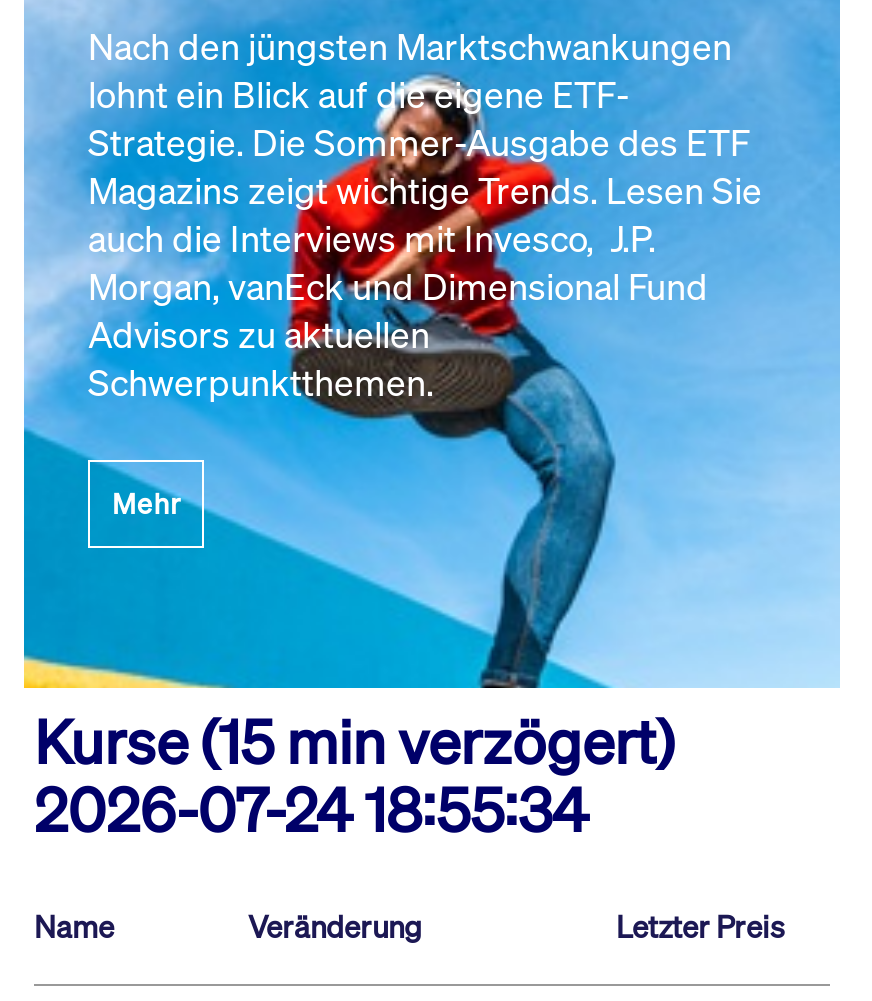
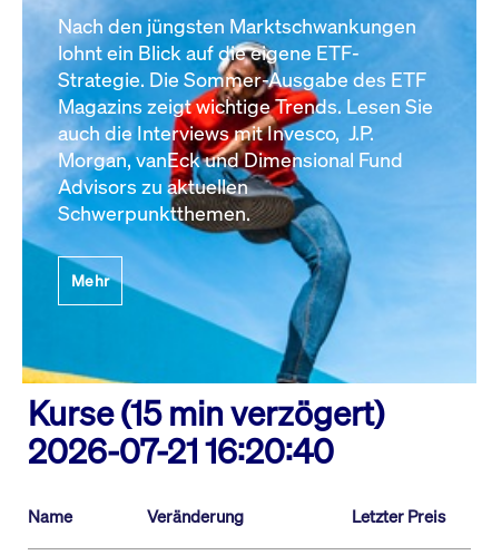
[34,770,588,850] 2026-07-24 18:55:34 -> [28,429,334,474] 2026-07-21 16:20:40

